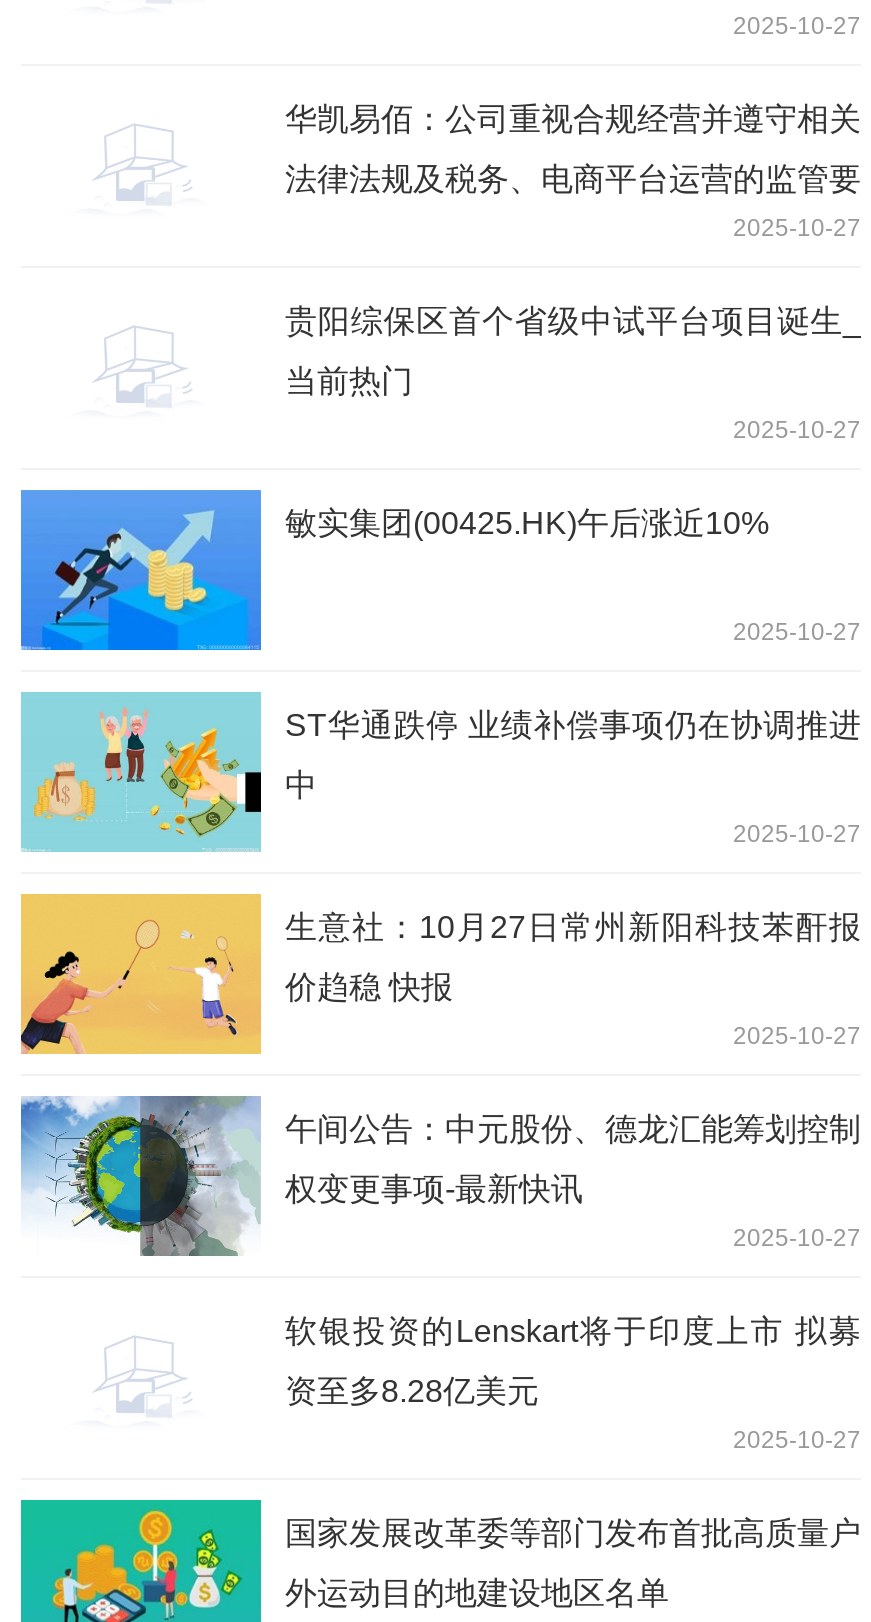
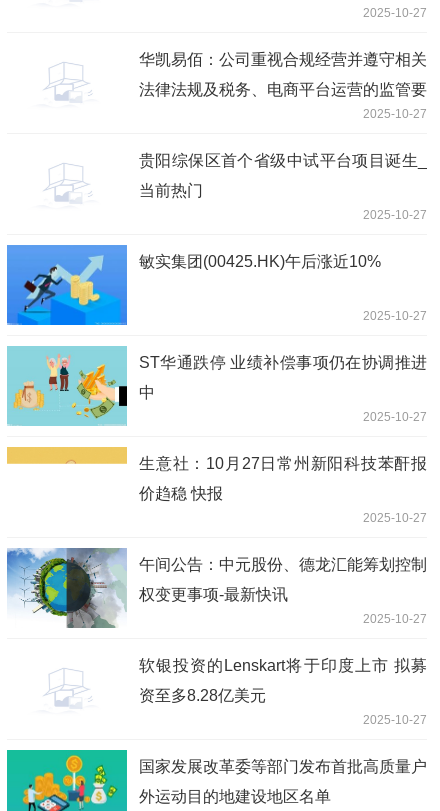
[19,928,263,1056] [image] -> none

